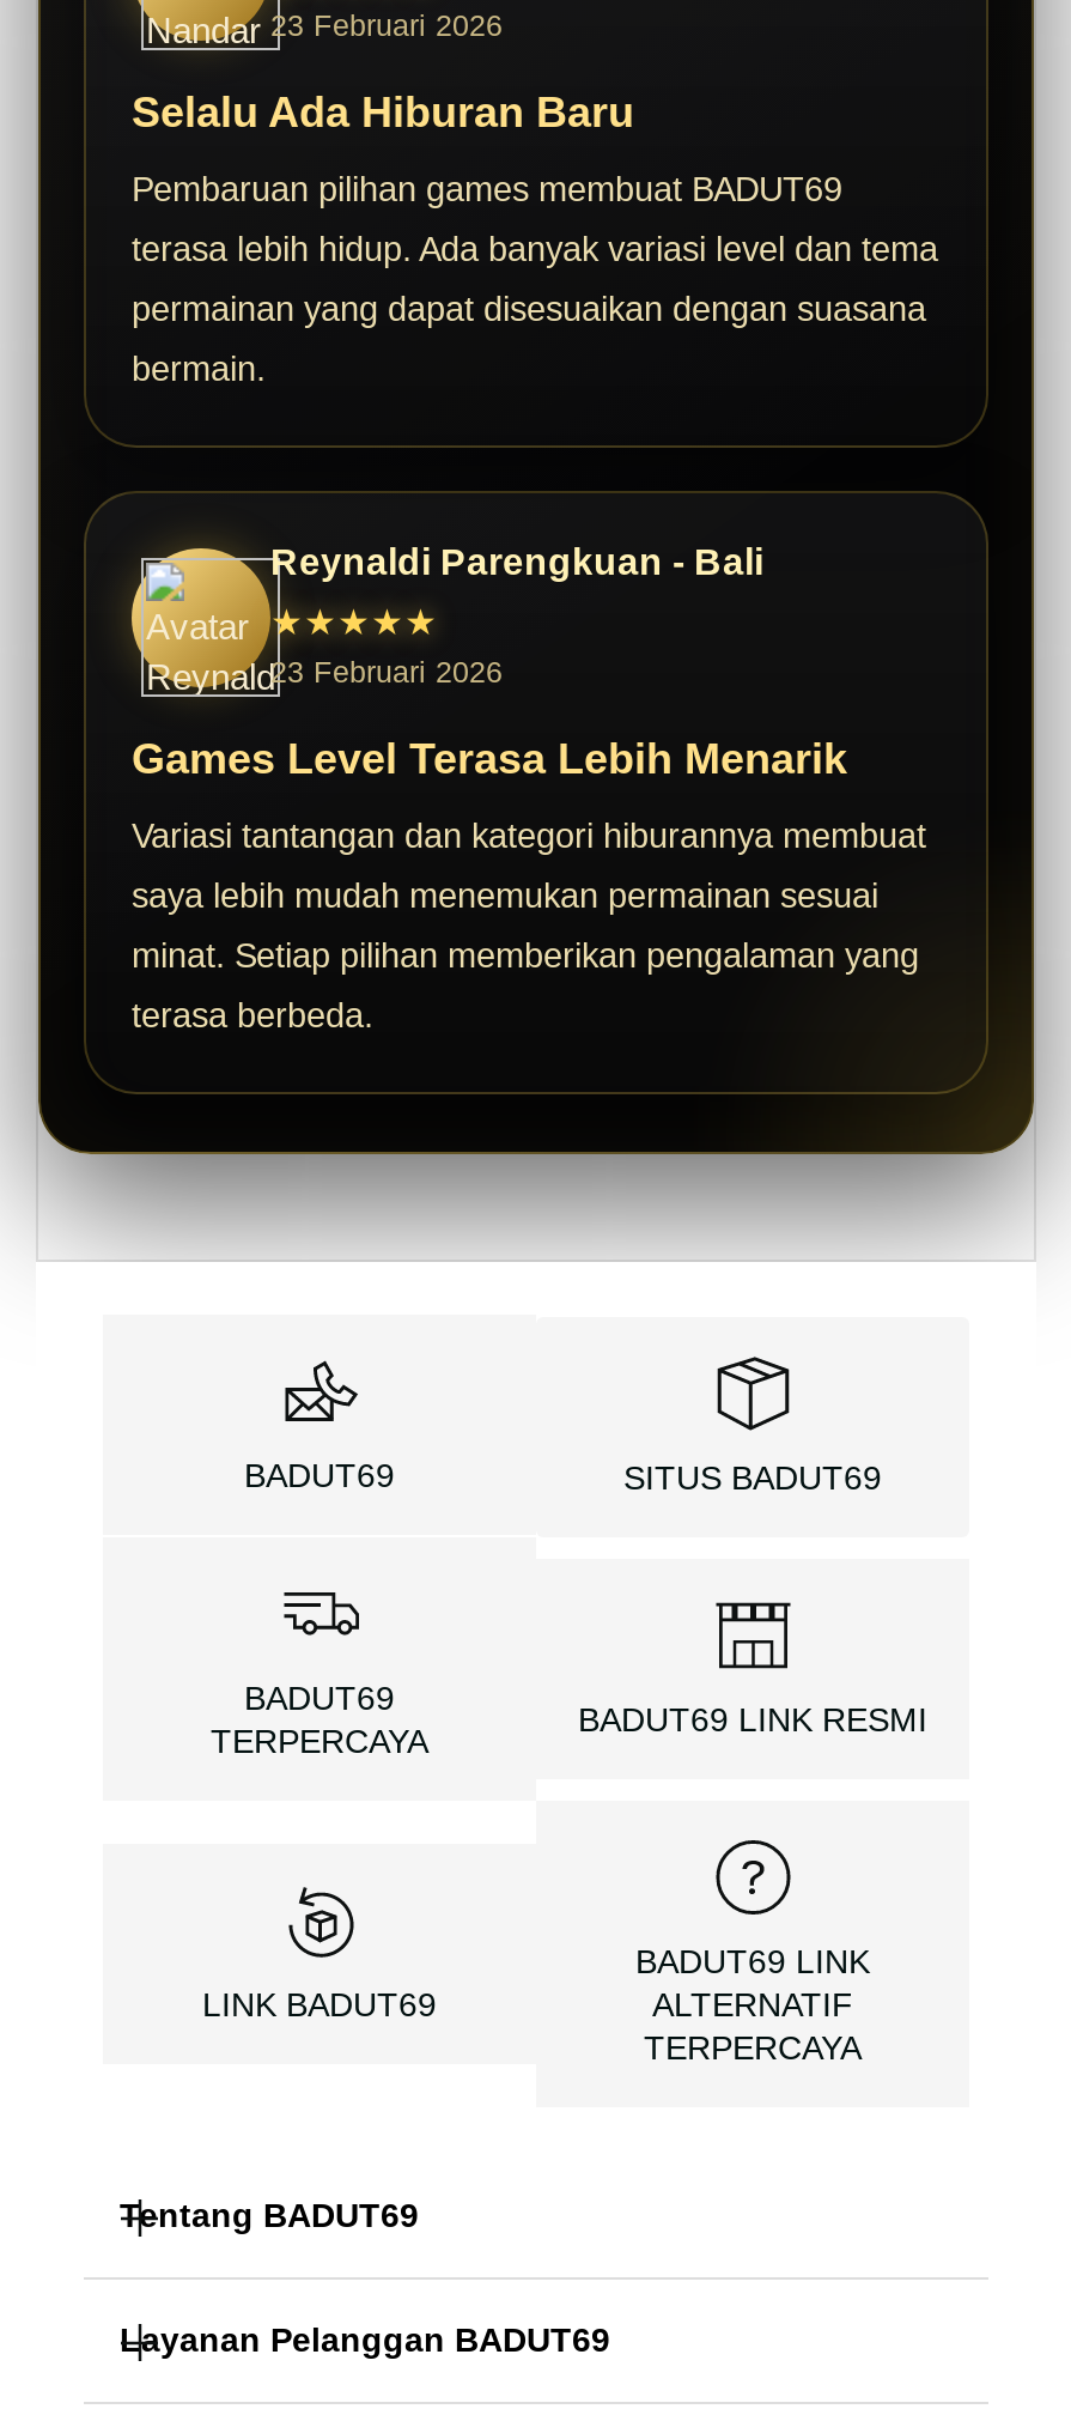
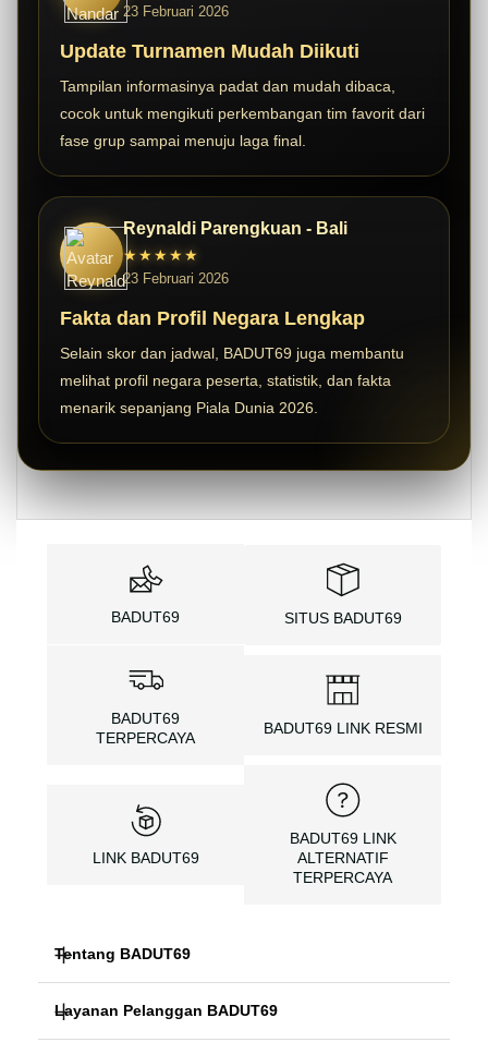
[132,89,938,388] Selalu Ada Hiburan Baru | Pembaruan pilihan games membuat BADUT69 | terasa lebih hidup. Ada banyak variasi level dan tema | permainan yang dapat disesuaikan dengan suasana | bermain. -> [60,40,425,149] Update Turnamen Mudah Diikuti | Tampilan informasinya padat dan mudah dibaca, | cocok untuk mengikuti perkembangan tim favorit dari | fase grup sampai menuju laga final.
[132,735,926,1034] Games Level Terasa Lebih Menarik | Variasi tantangan dan kategori hiburannya membuat | saya lebih mudah menemukan permainan sesuai | minat. Setiap pilihan memberikan pengalaman yang | terasa berbeda. -> [60,307,404,416] Fakta dan Profil Negara Lengkap | Selain skor dan jadwal, BADUT69 juga membantu | melihat profil negara peserta, statistik, dan fakta | menarik sepanjang Piala Dunia 2026.

